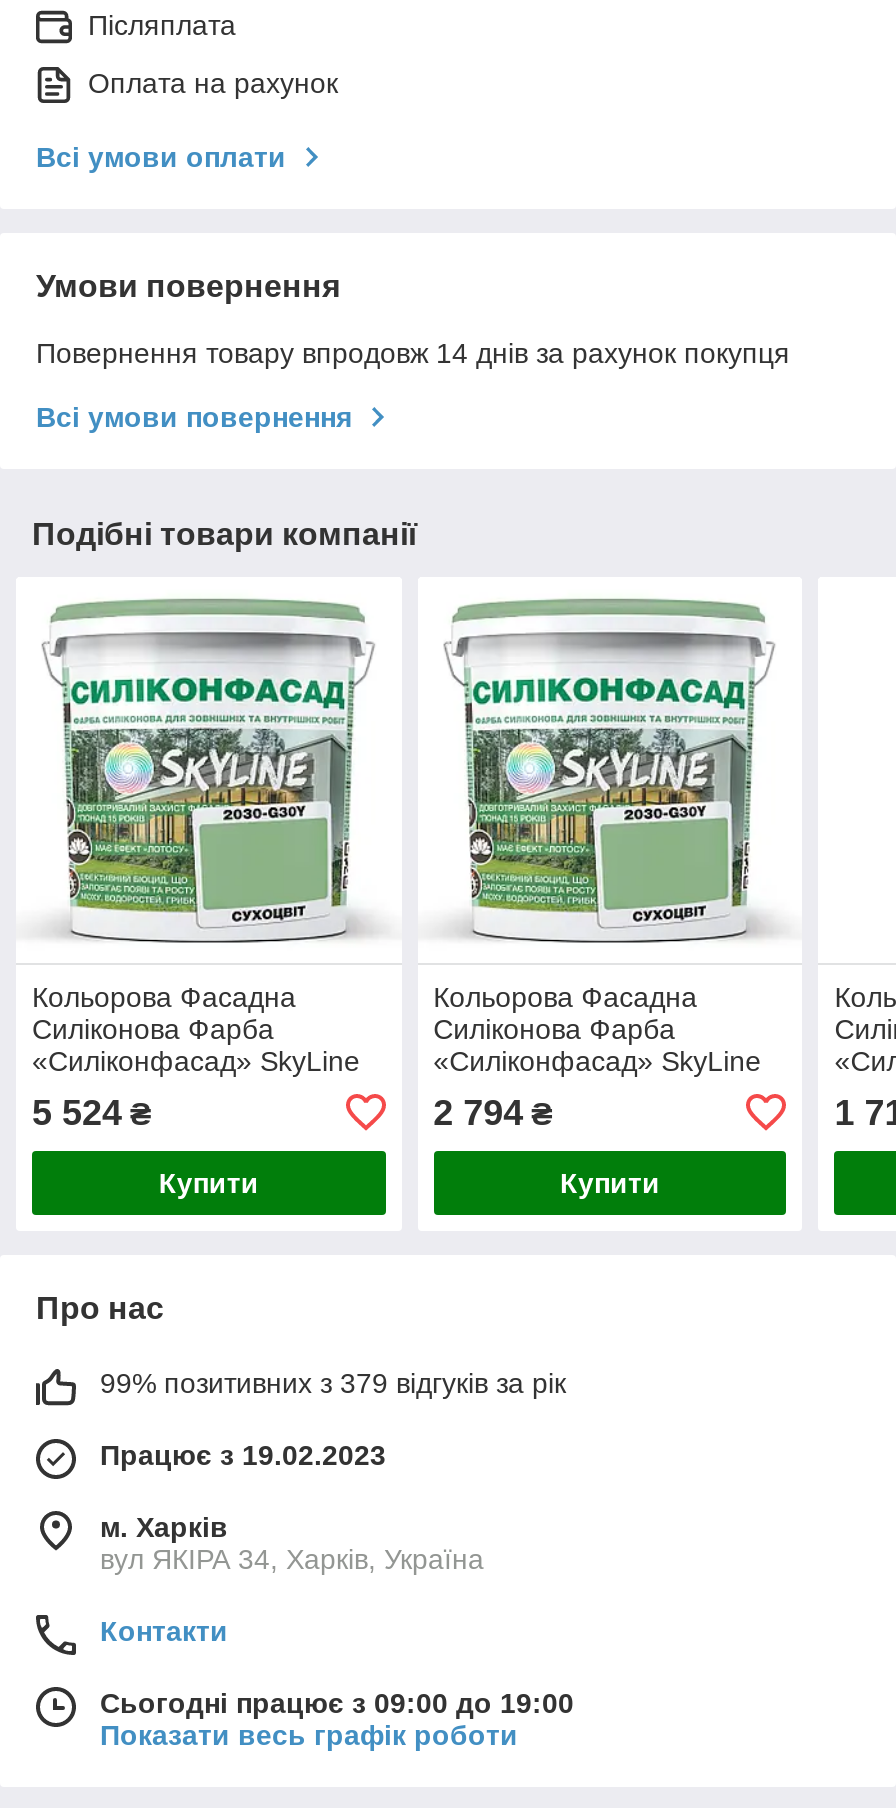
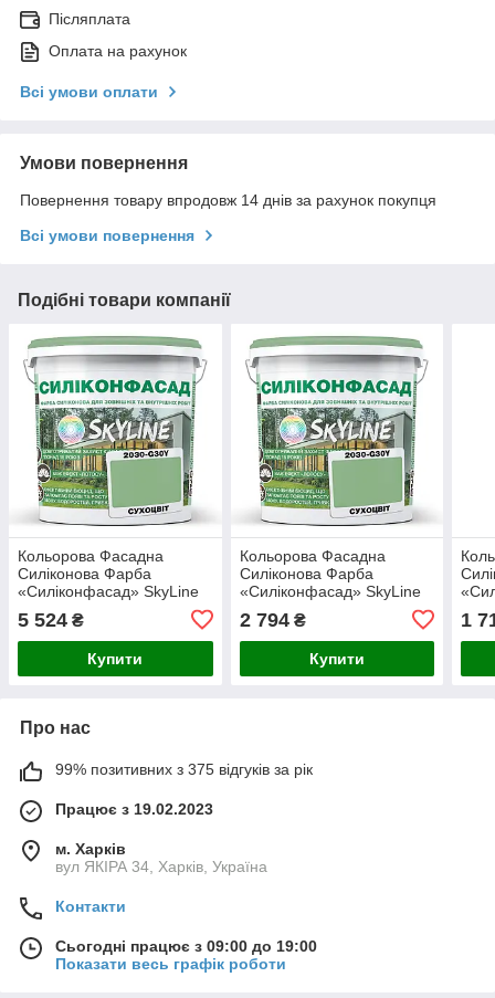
[100,1367,566,1399] 99% позитивних з 379 відгуків за рік -> [55,760,313,778] 99% позитивних з 375 відгуків за рік

